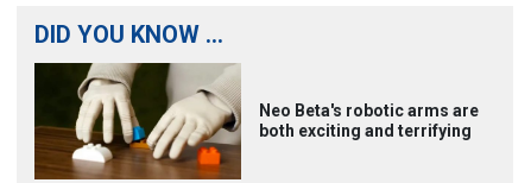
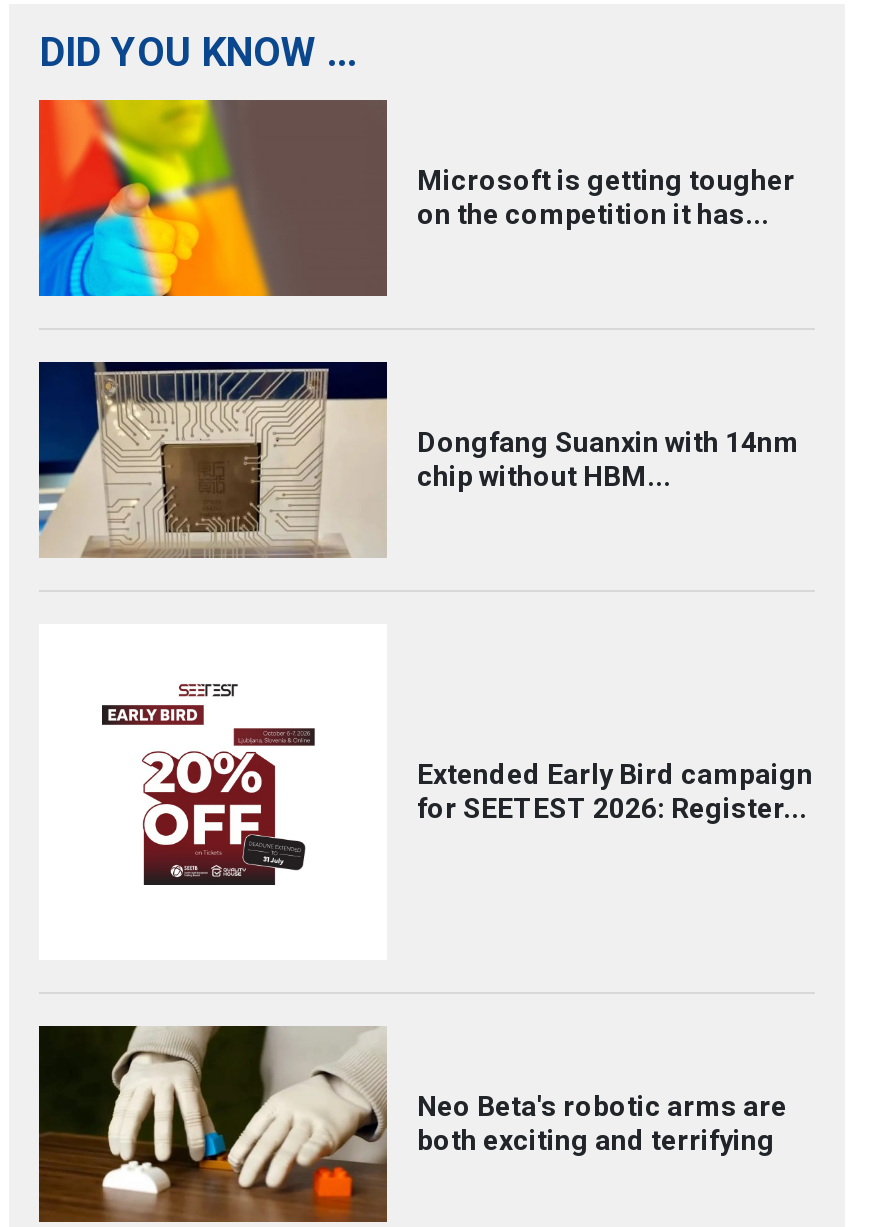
none -> [37,99,795,299] [image] | Microsoft is getting tougher | on the competition it has...
none -> [37,359,799,559] [image] | Dongfang Suanxin with 14nm | chip without HBM...
none -> [101,683,317,887] [image]
none -> [417,757,813,823] Extended Early Bird campaign | for SEETEST 2026: Register...

